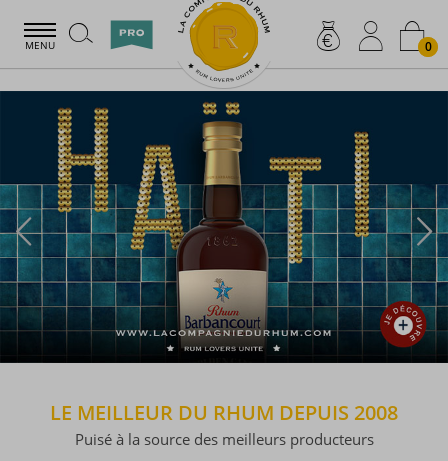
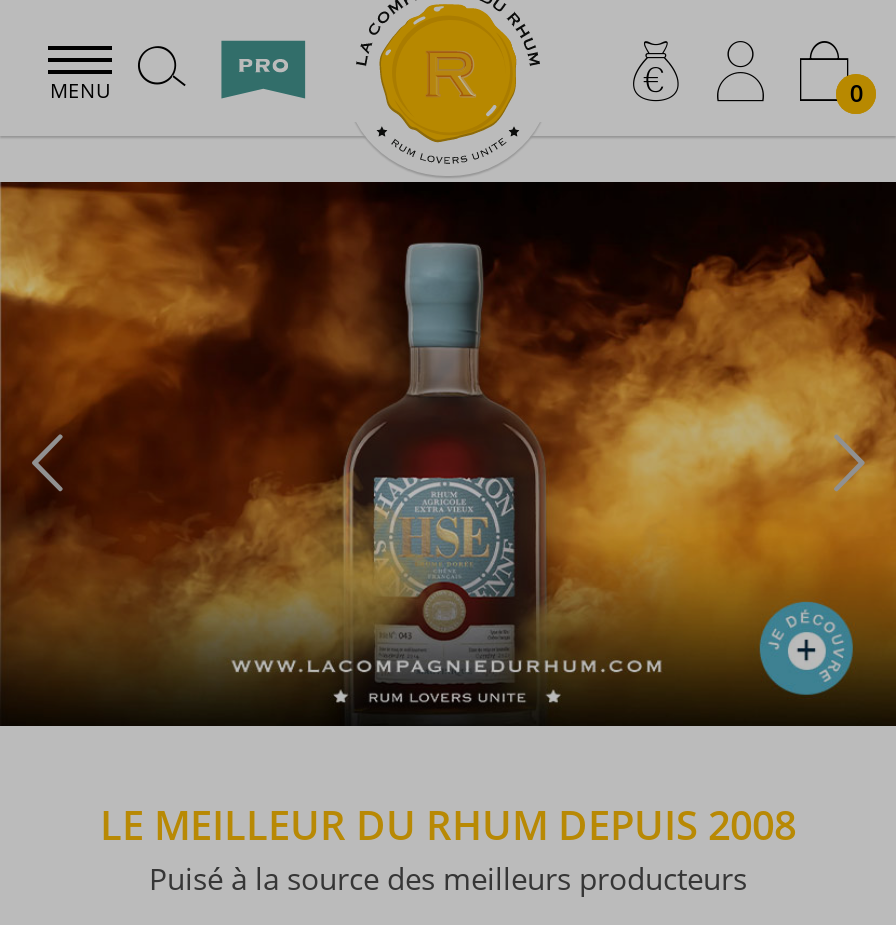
[3,90,445,361] [image] -> [6,180,890,720] [image]

